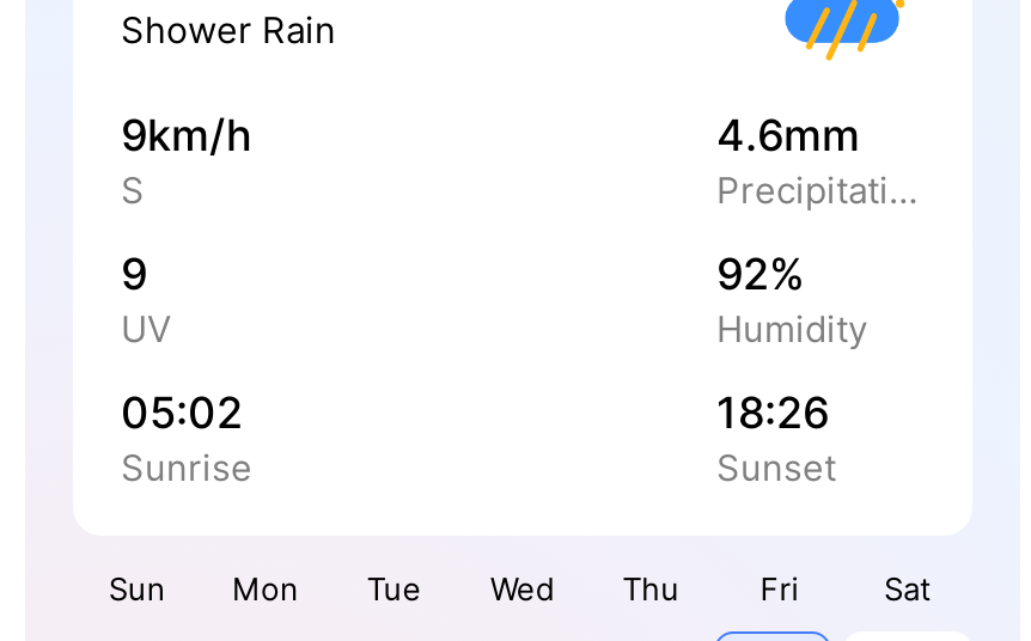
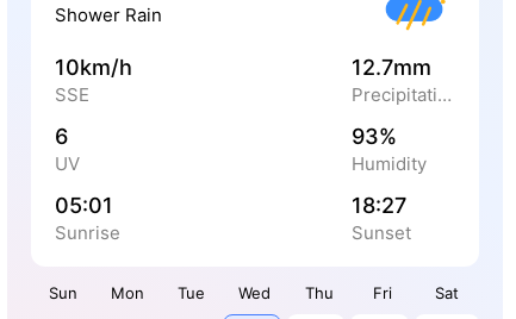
[121,110,252,213] 9km/h | S -> [55,55,132,106] 10km/h | SSE
[716,110,860,160] 4.6mm -> [352,55,431,80] 12.7mm
[121,249,147,299] 9 -> [55,124,68,149] 6
[716,249,805,299] 92% -> [352,124,397,149] 93%
[121,388,243,438] 05:02 -> [55,193,113,218] 05:01
[716,388,829,438] 18:26 -> [352,193,406,218] 18:27

